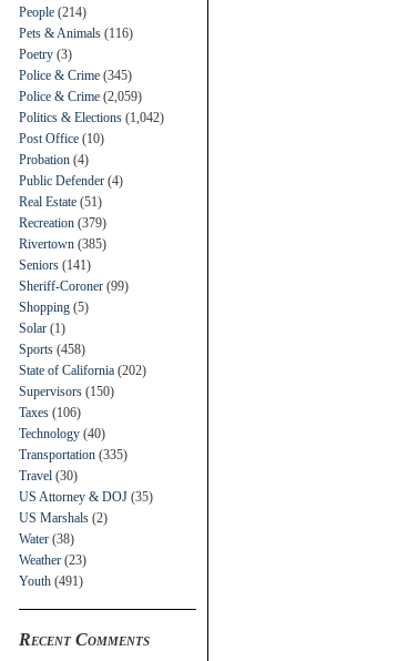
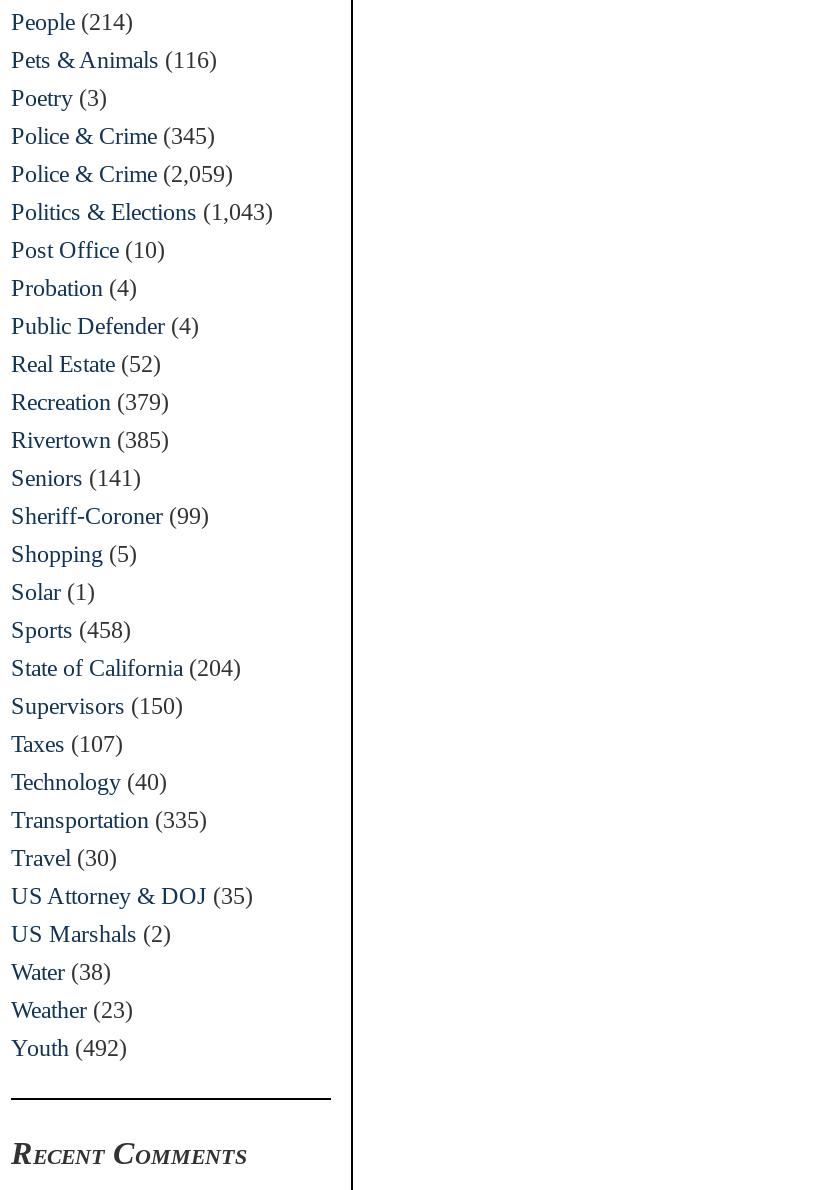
[19,110,164,125] Politics & Elections (1,042) -> [11,198,273,226] Politics & Elections (1,043)
[19,194,102,210] Real Estate (51) -> [11,350,161,378] Real Estate (52)
[19,363,146,378] State of California (202) -> [11,654,241,682] State of California (204)
[19,405,81,420] Taxes (106) -> [11,730,123,758] Taxes (107)
[19,573,83,589] Youth (491) -> [11,1034,127,1062] Youth (492)

